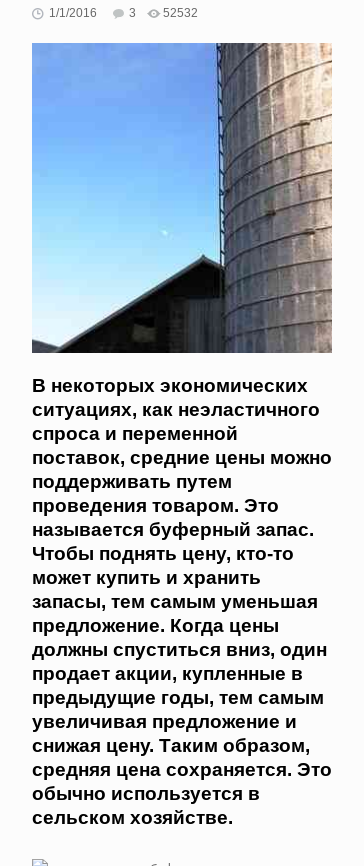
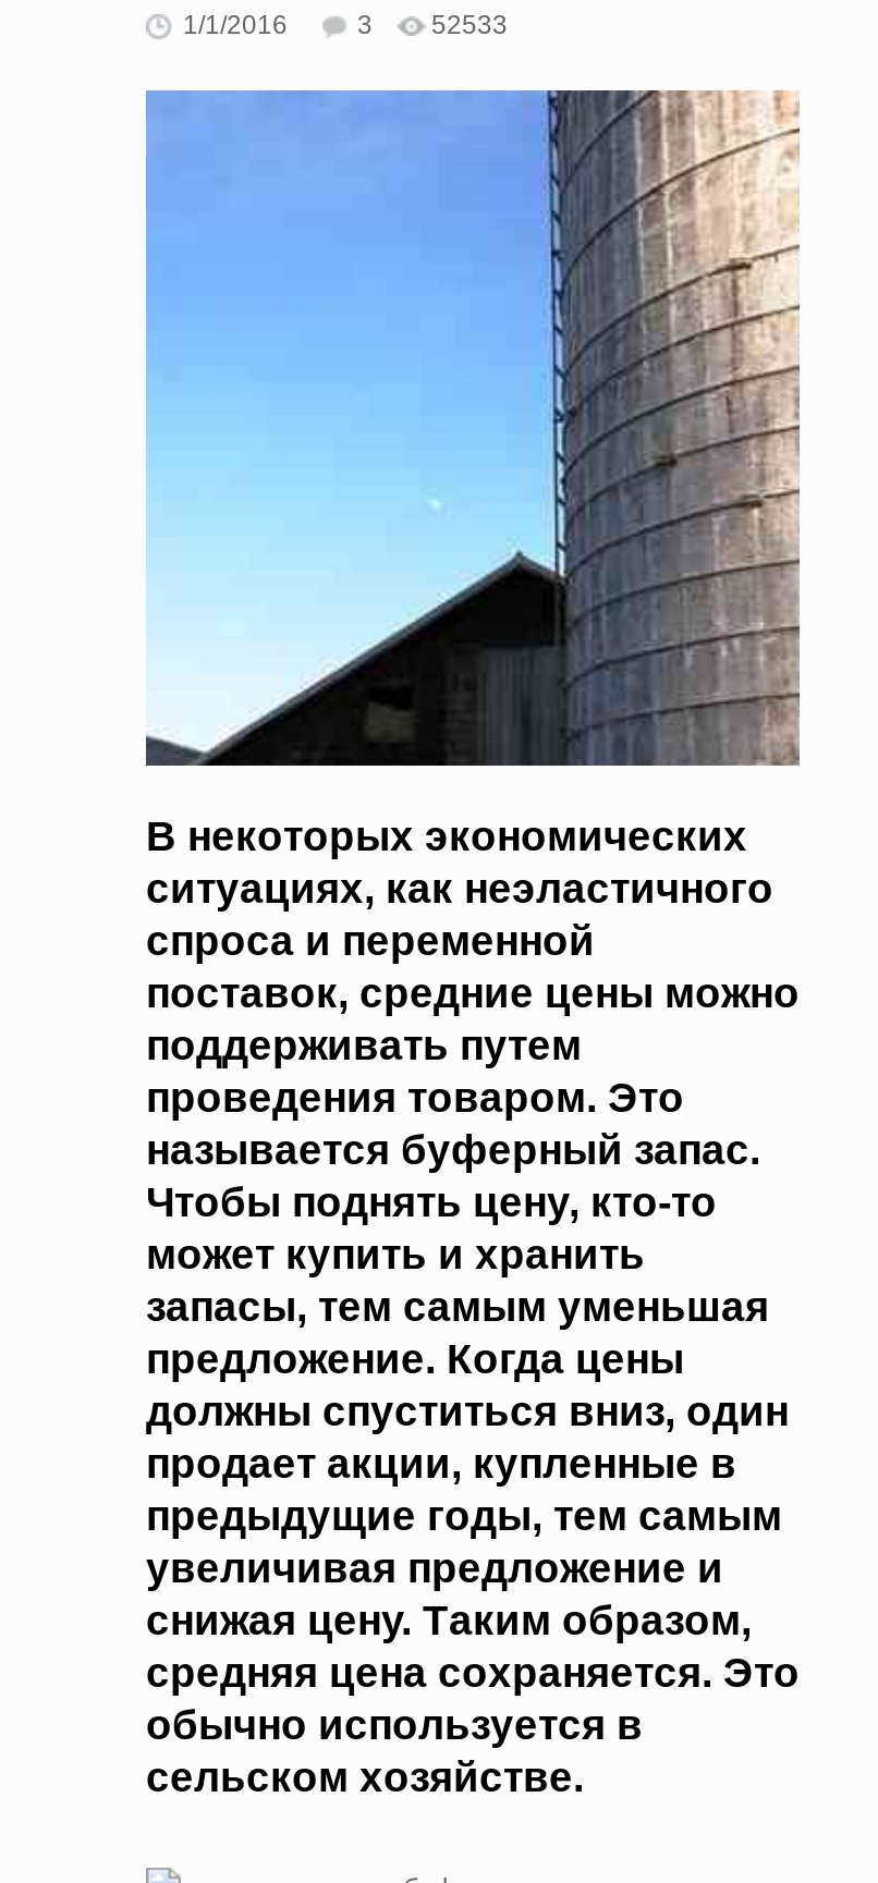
[129,6,198,20] 3 52532 -> [357,10,508,40] 3 52533

